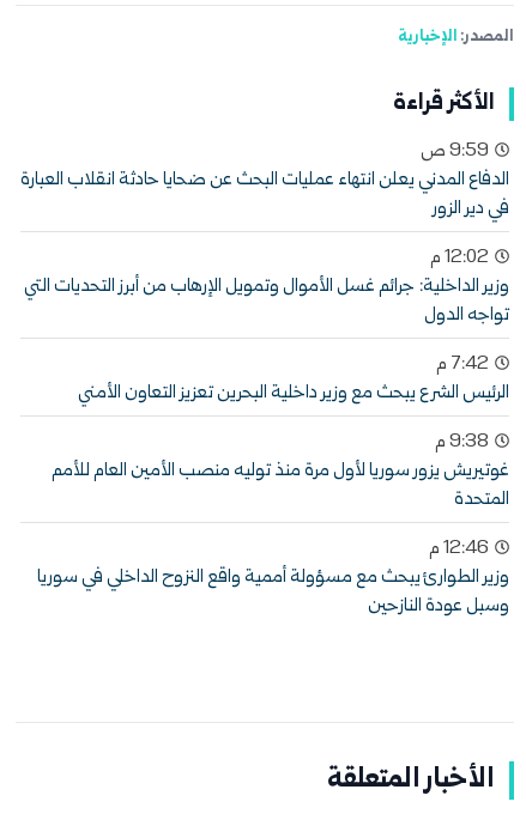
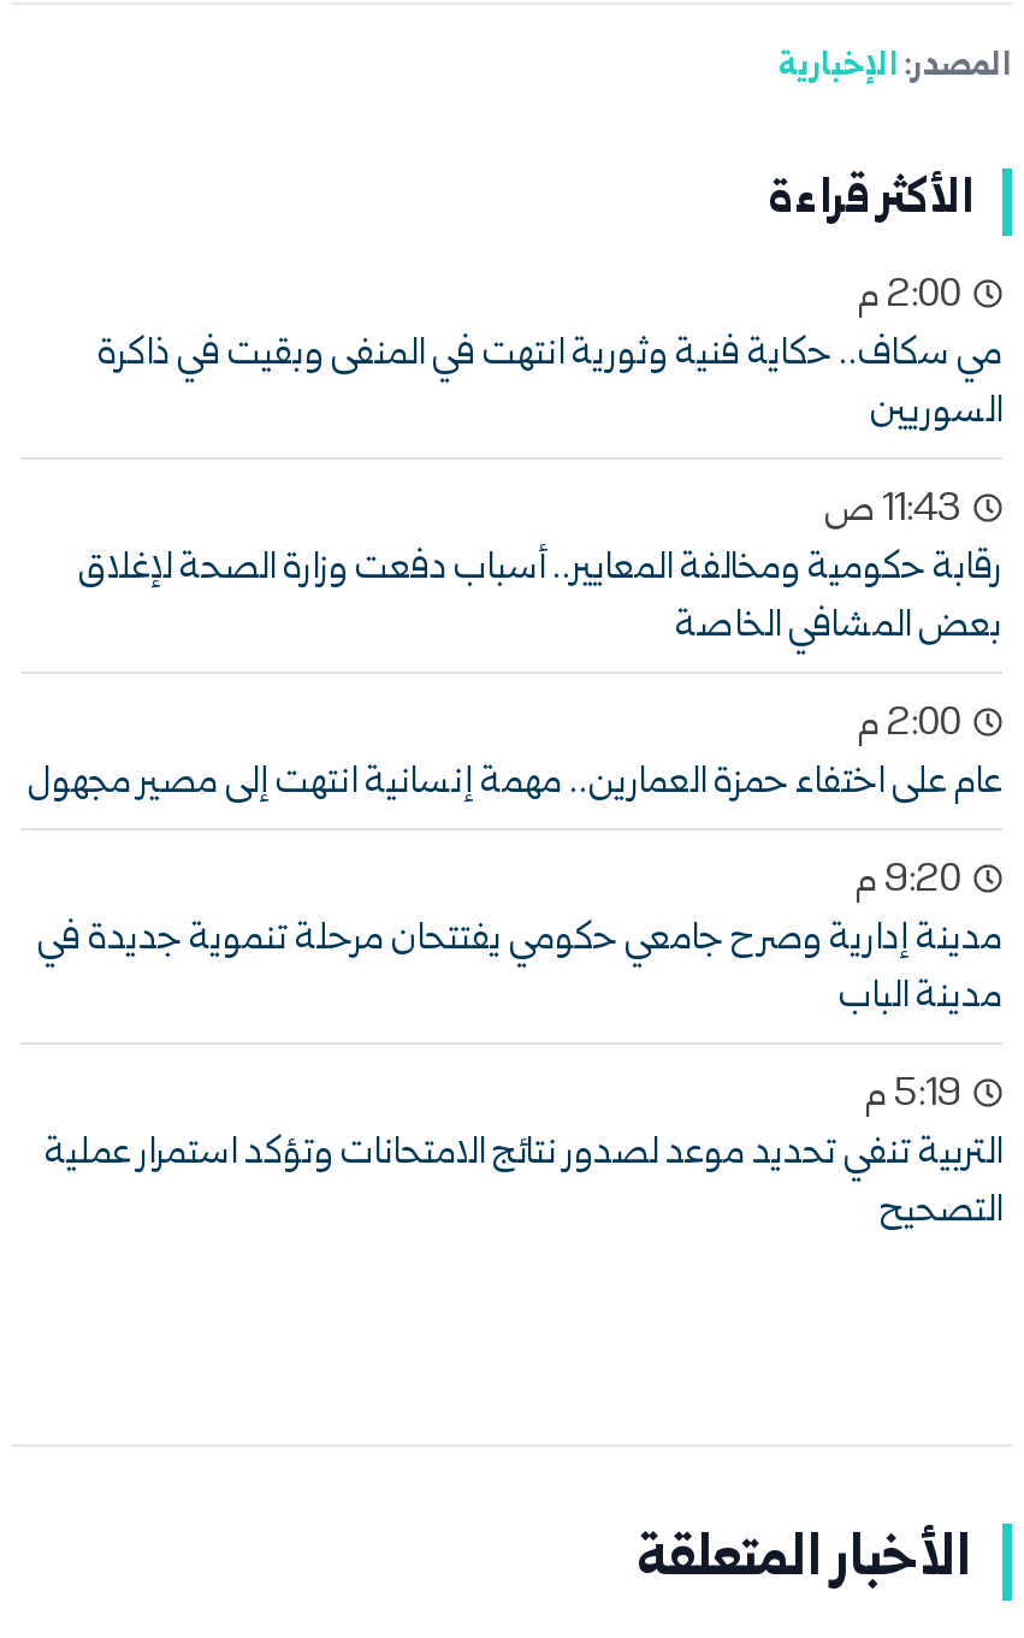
[20,139,509,223] 9:59 ص | الدفاع المدني يعلن انتهاء عمليات البحث عن ضحايا حادثة انقلاب العبارة | في دير الزور -> [97,273,1002,441] 2:00 م | مي سكاف.. حكاية فنية وثورية انتهت في المنفى وبقيت في ذاكرة | السوريين
[24,246,509,330] 12:02 م | وزير الداخلية: جرائم غسل الأموال وتمويل الإرهاب من أبرز التحديات التي | تواجه الدول -> [78,487,1002,656] 11:43 ص | رقابة حكومية ومخالفة المعايير.. أسباب دفعت وزارة الصحة لإغلاق | بعض المشافي الخاصة
[78,352,509,408] 7:42 م | الرئيس الشرع يبحث مع وزير داخلية البحرين تعزيز التعاون الأمني -> [28,701,1002,812] 2:00 م | عام على اختفاء حمزة العمارين.. مهمة إنسانية انتهت إلى مصير مجهول
[52,430,509,514] 9:38 م | غوتيريش يزور سوريا لأول مرة منذ توليه منصب الأمين العام للأمم | المتحدة -> [37,858,1002,1026] 9:20 م | مدينة إدارية وصرح جامعي حكومي يفتتحان مرحلة تنموية جديدة في | مدينة الباب
[37,537,509,621] 12:46 م | وزير الطوارئ يبحث مع مسؤولة أممية واقع النزوح الداخلي في سوريا | وسبل عودة النازحين -> [45,1072,1002,1241] 5:19 م | التربية تنفي تحديد موعد لصدور نتائج الامتحانات وتؤكد استمرار عملية | التصحيح

